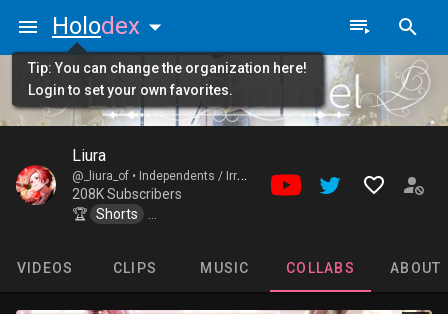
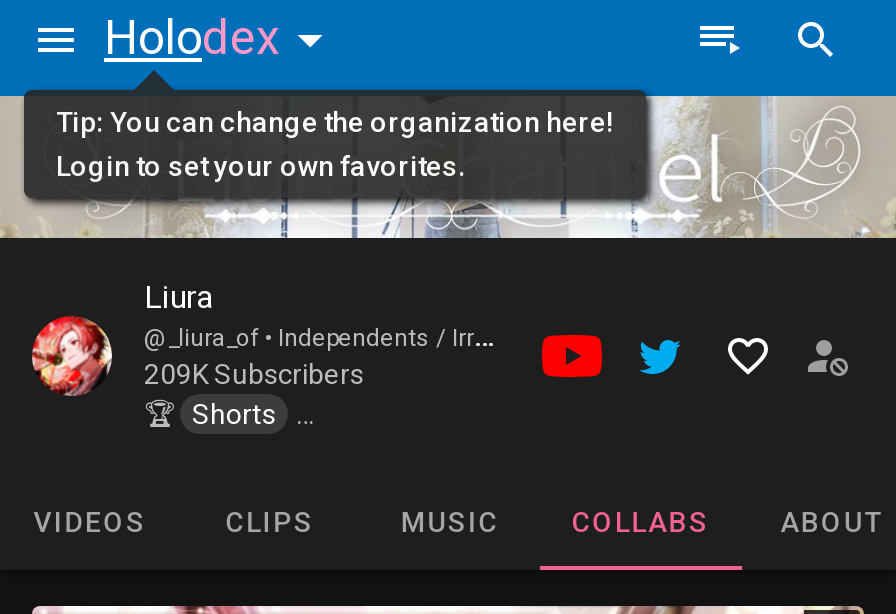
[72,186,182,202] 208K Subscribers -> [144,358,364,390] 209K Subscribers

